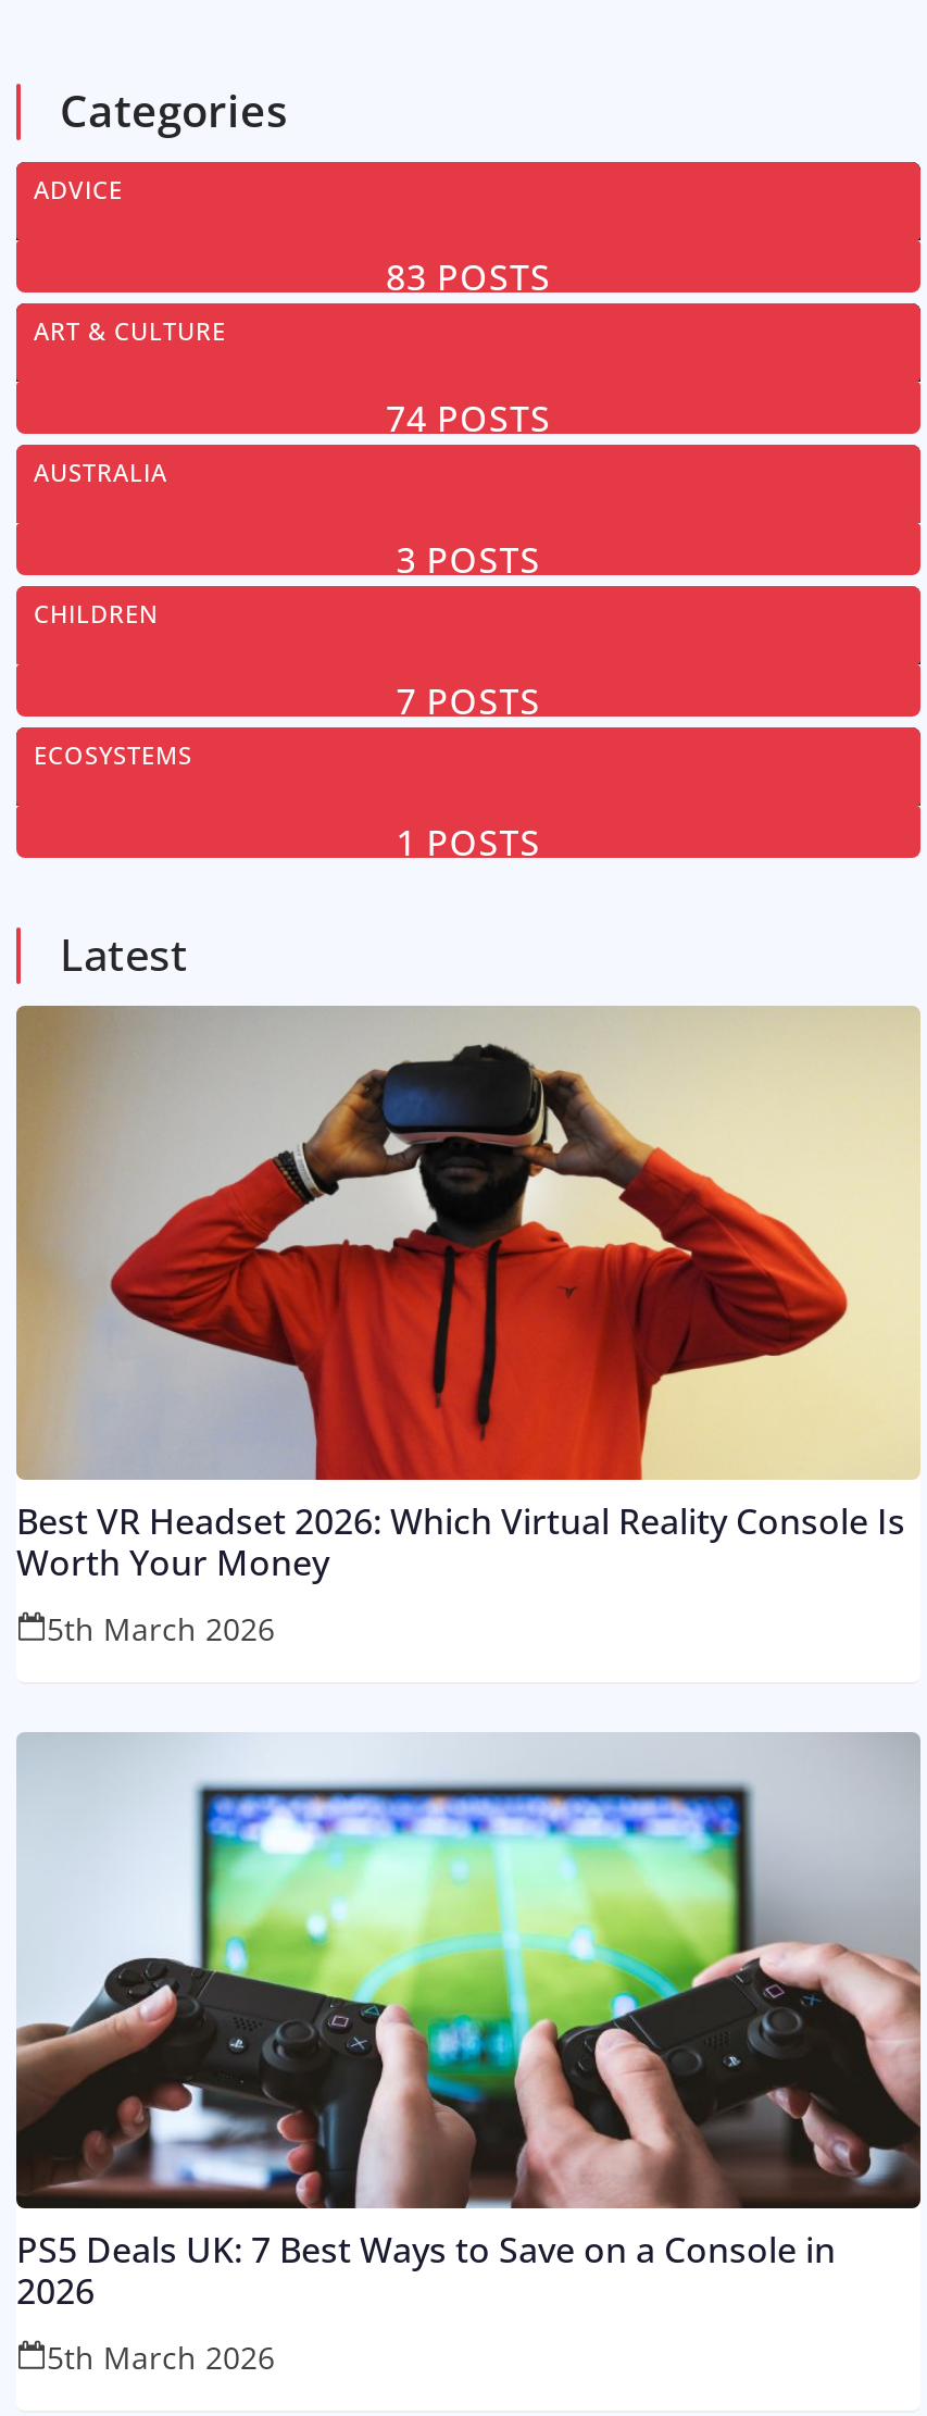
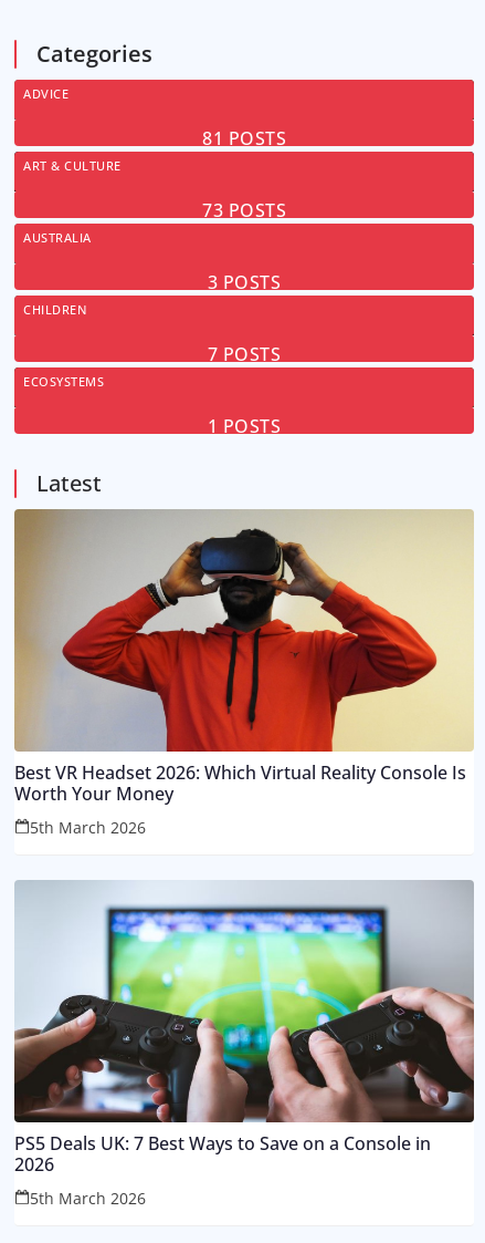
[386,252,551,300] 83 POSTS -> [202,127,286,151] 81 POSTS
[386,393,551,441] 74 POSTS -> [202,199,286,223] 73 POSTS

